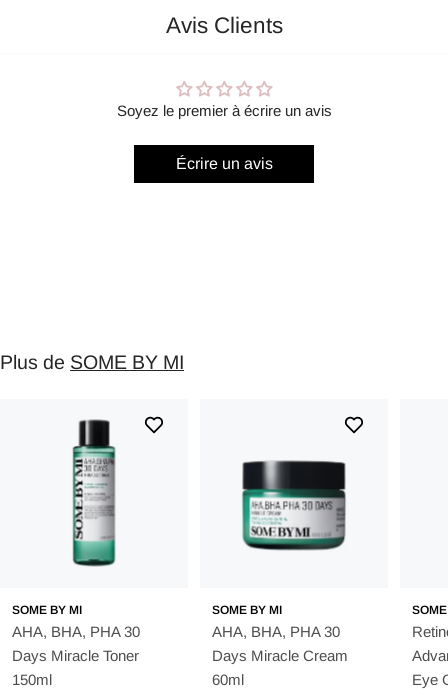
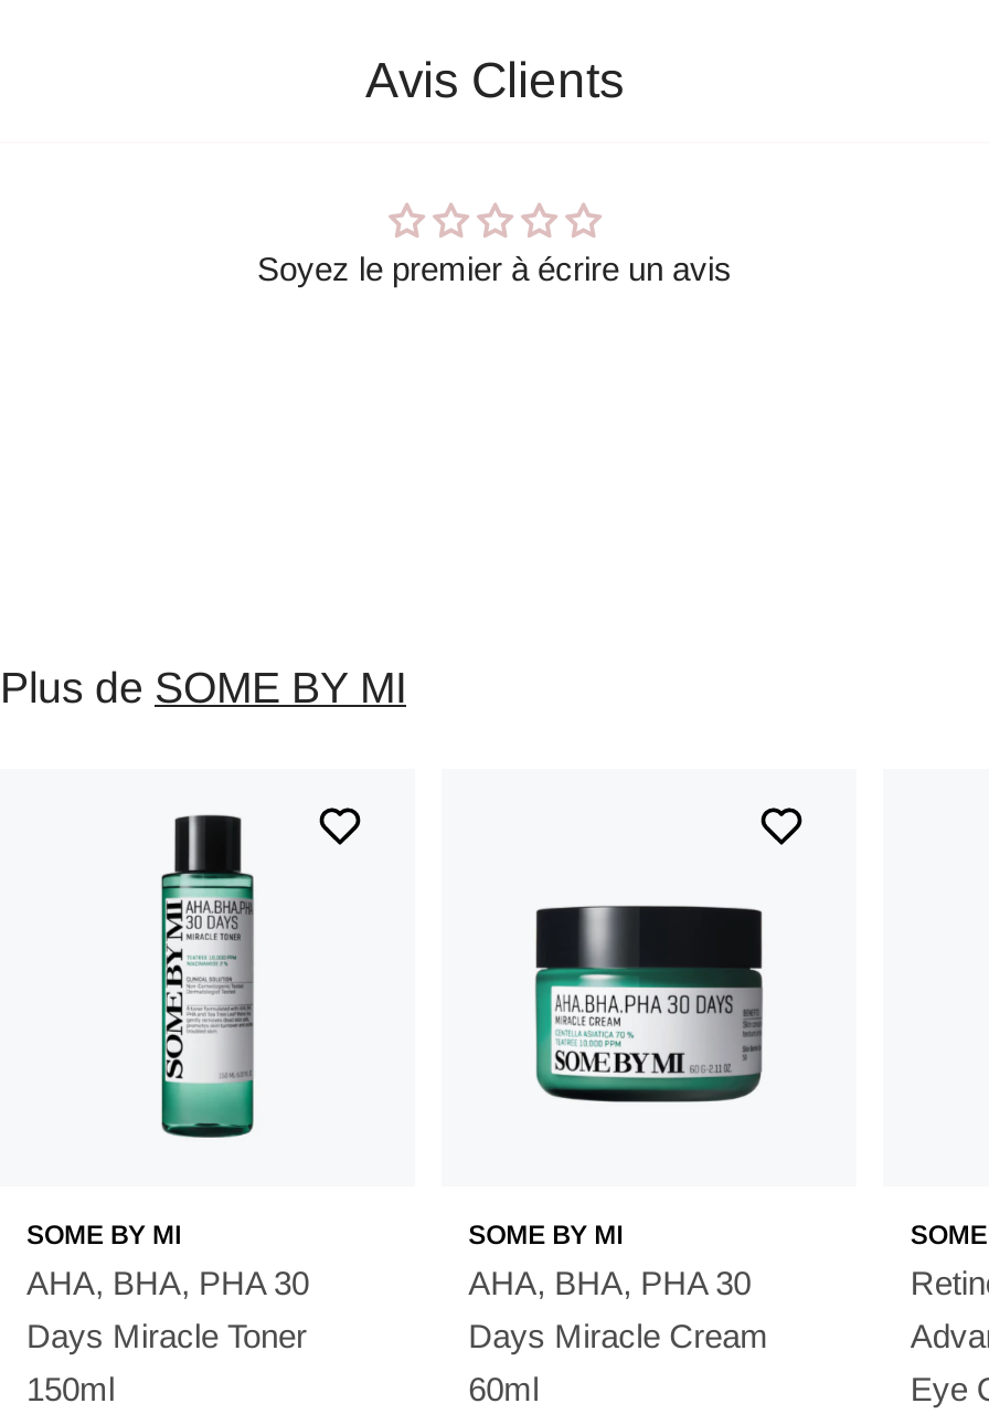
[175,155,272,172] Écrire un avis -> none

